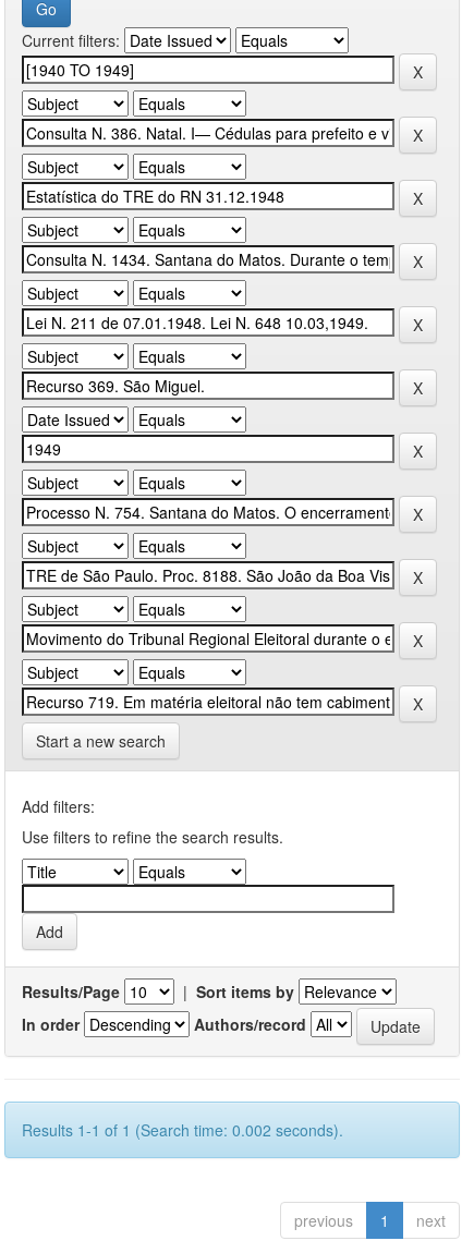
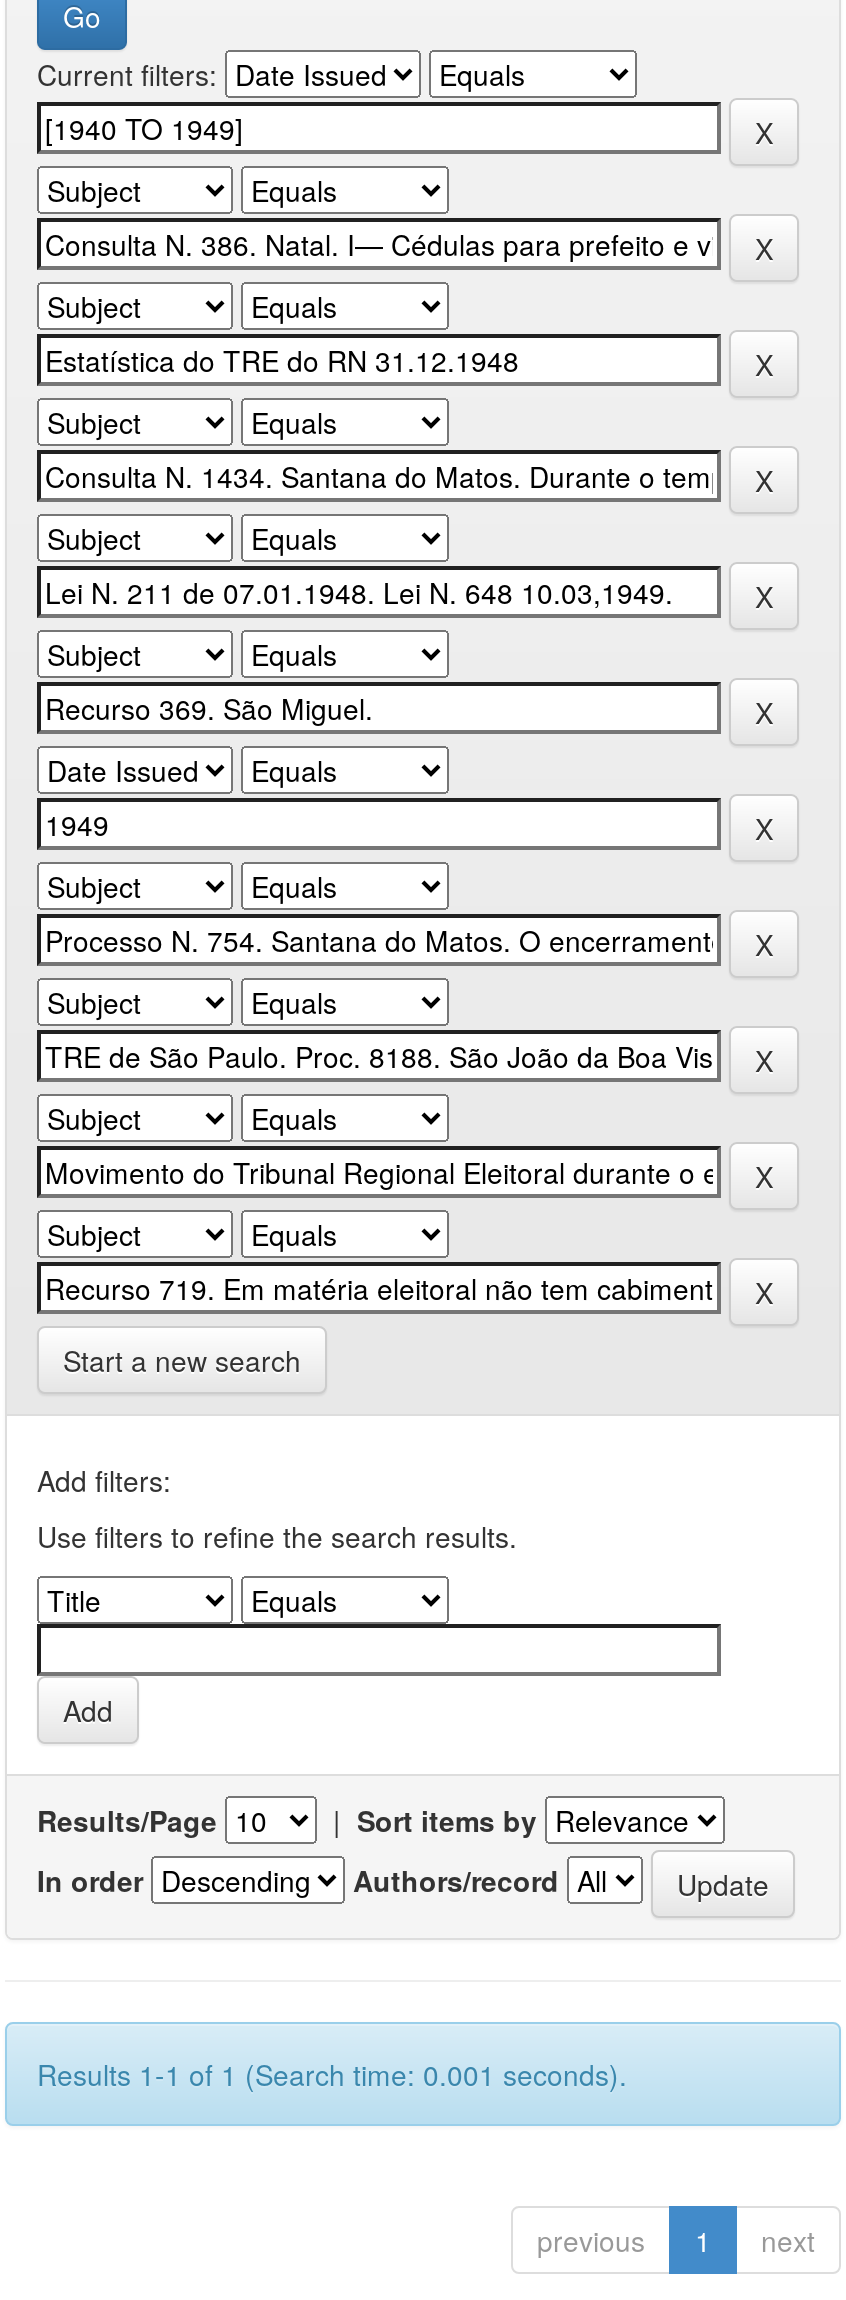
[22,1119,343,1141] Results 1-1 of 1 (Search time: 0.002 seconds). -> [37,2054,627,2094] Results 1-1 of 1 (Search time: 0.001 seconds).

